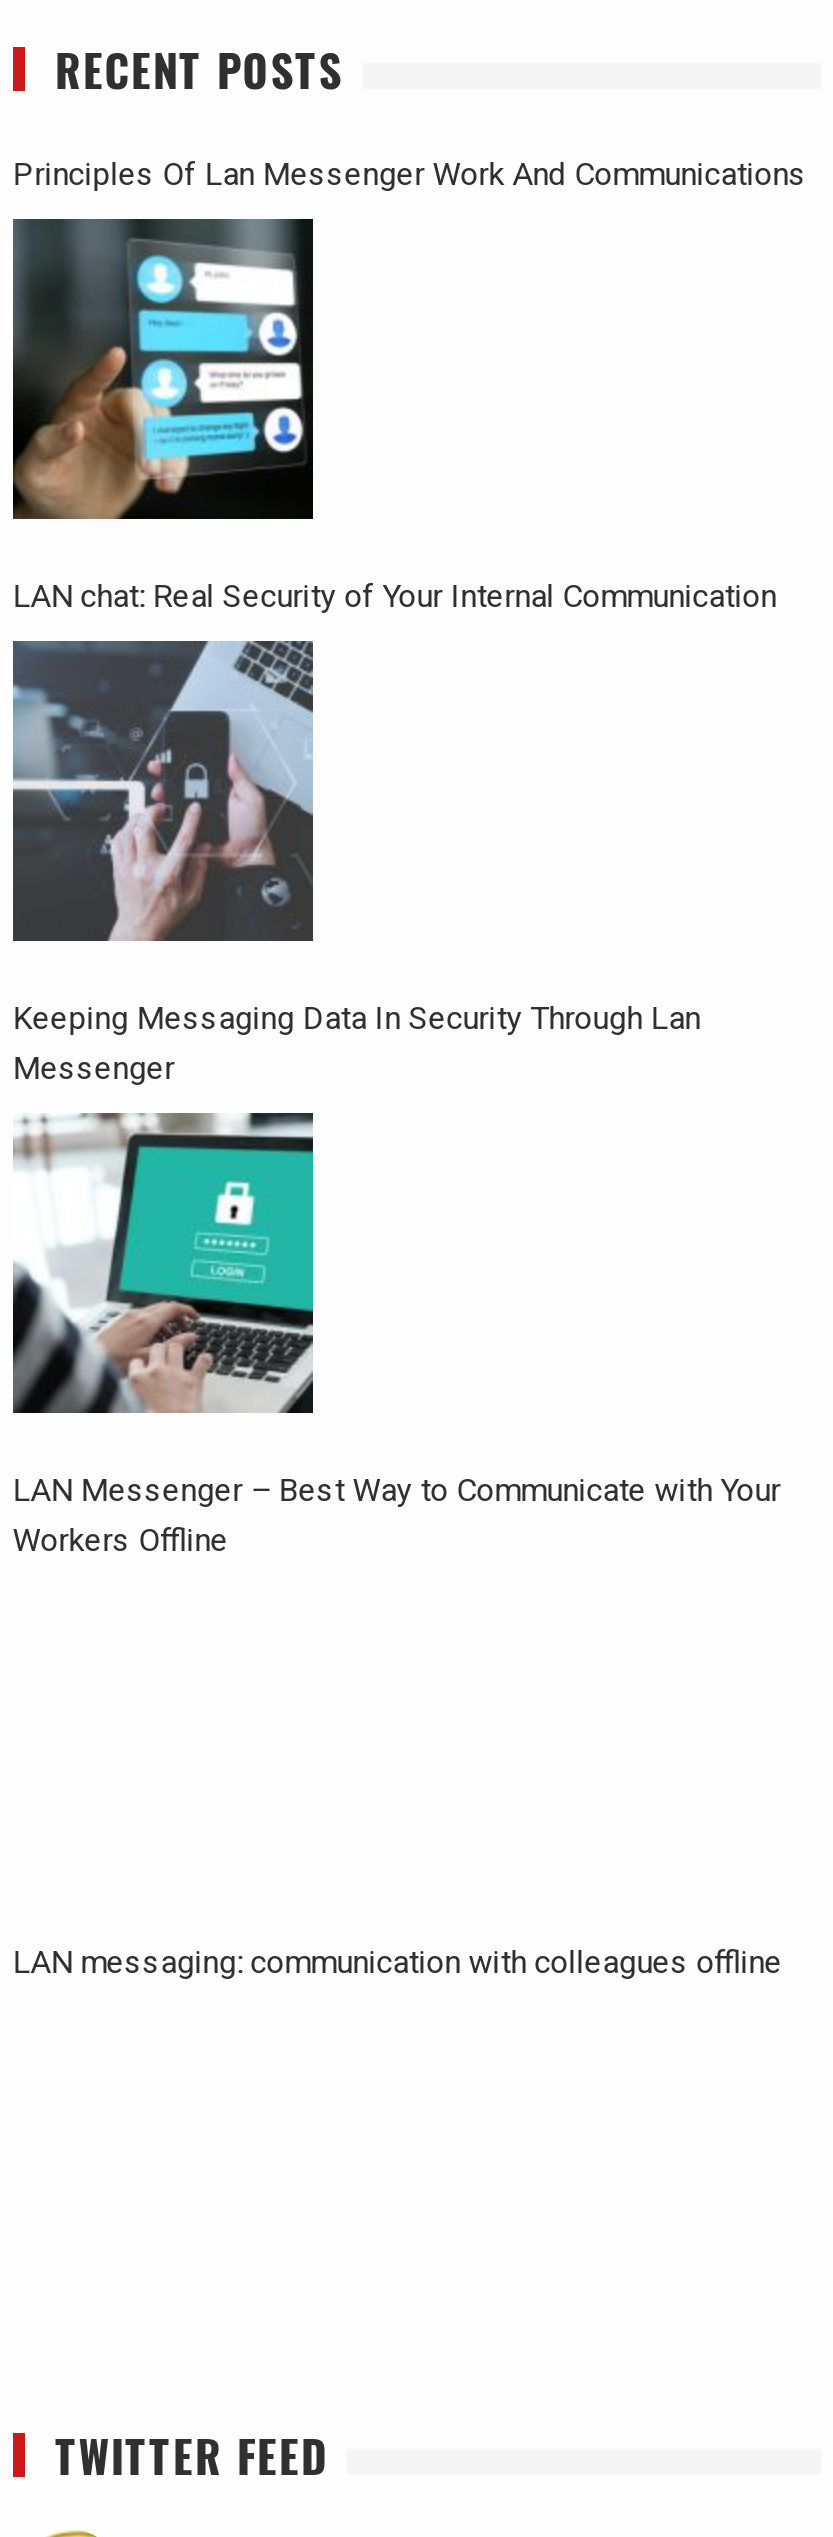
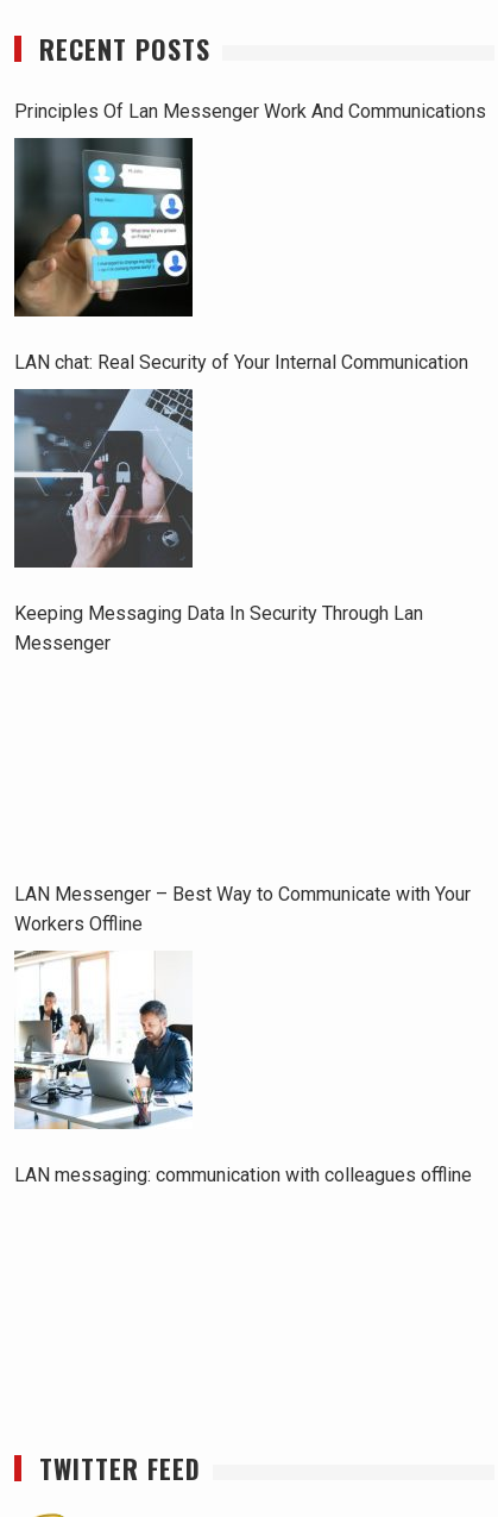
[11,1111,315,1415] [image] -> none
none -> [13,949,194,1130] [image]

